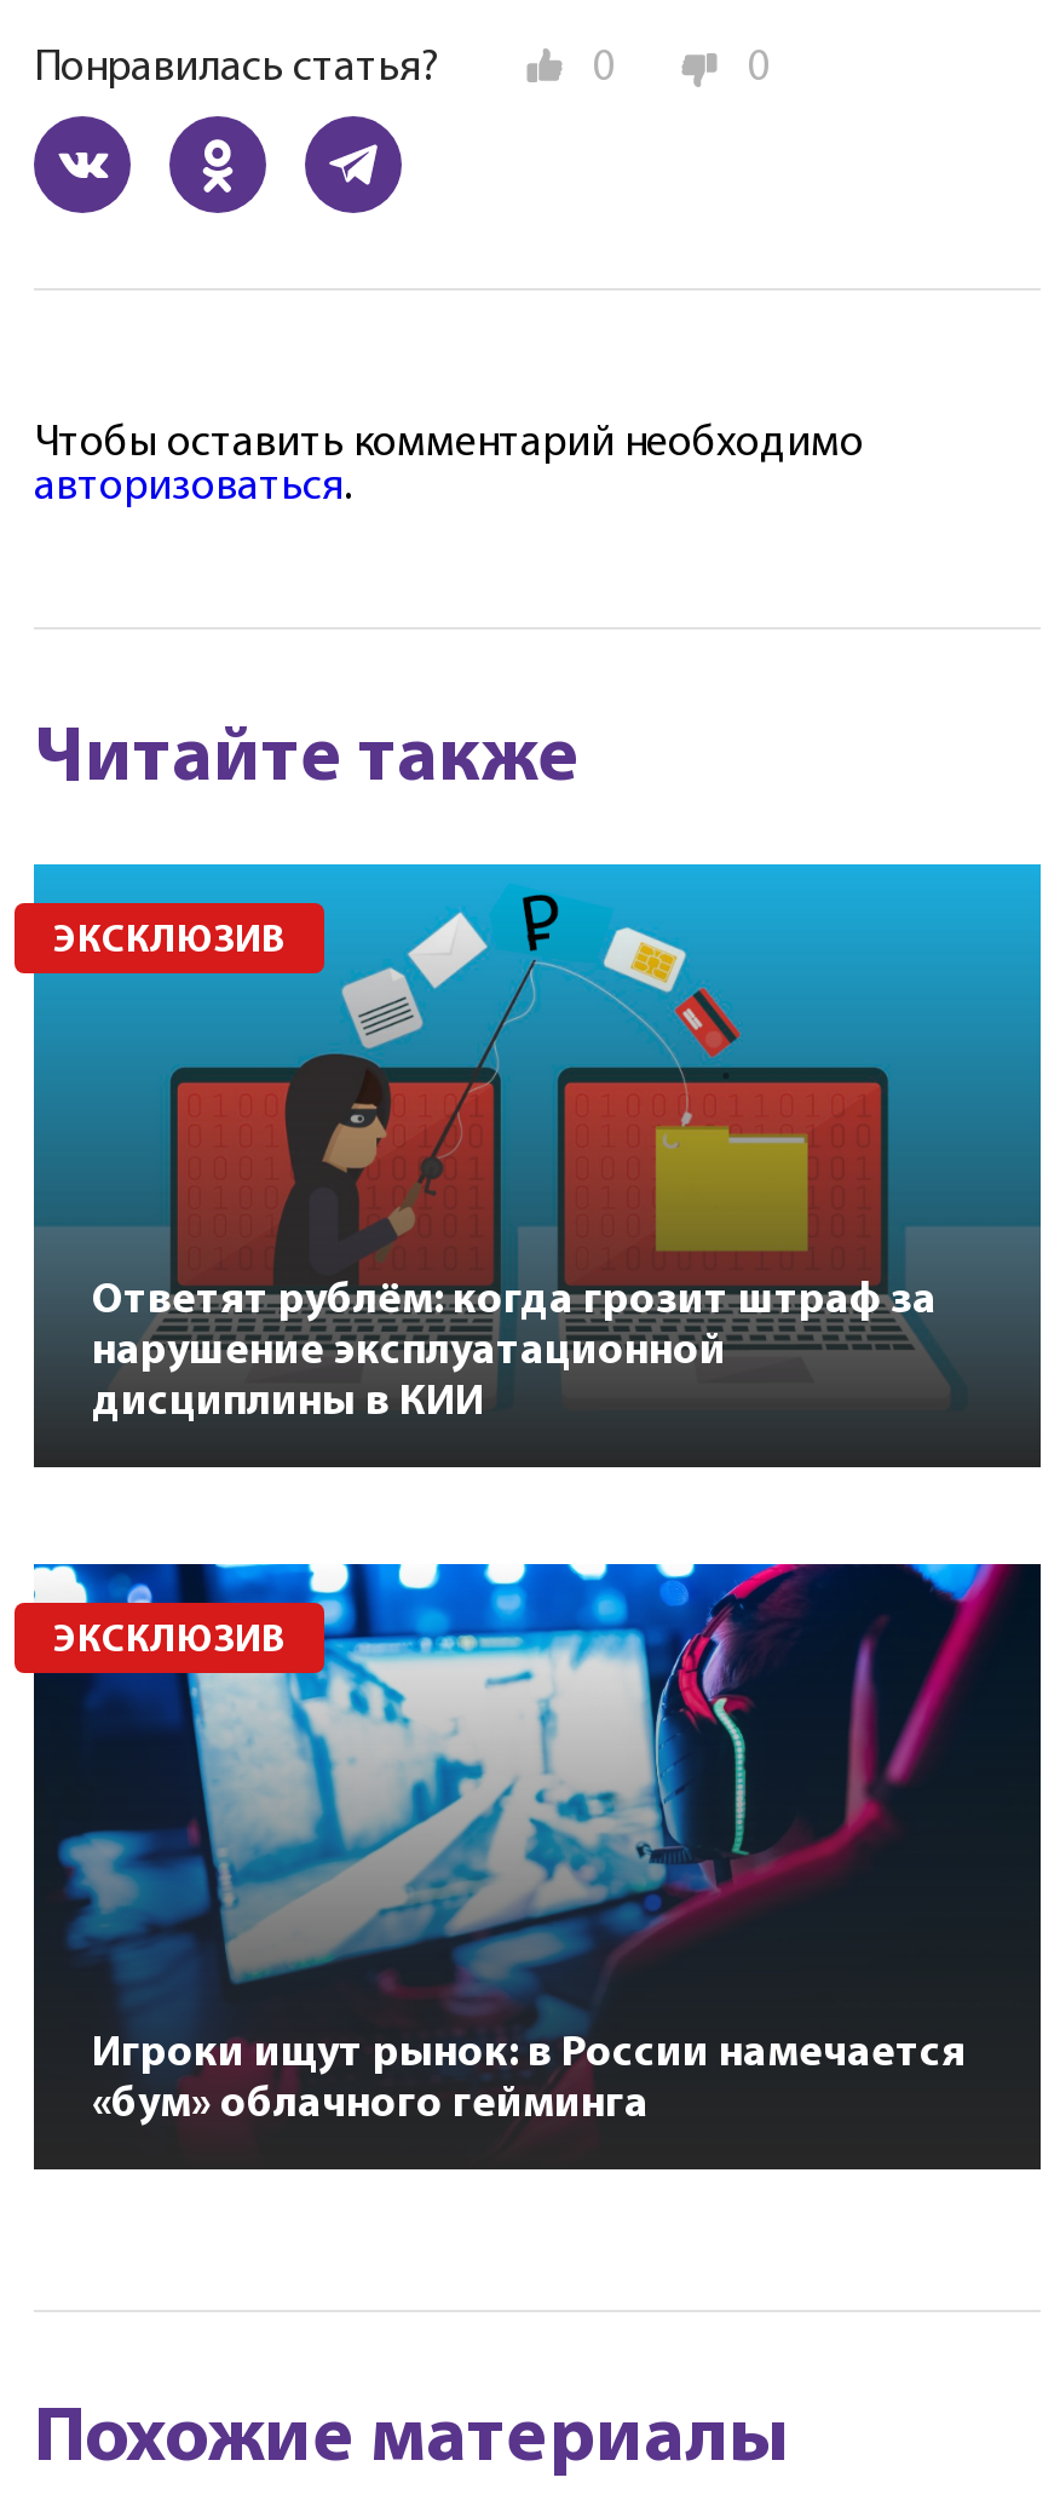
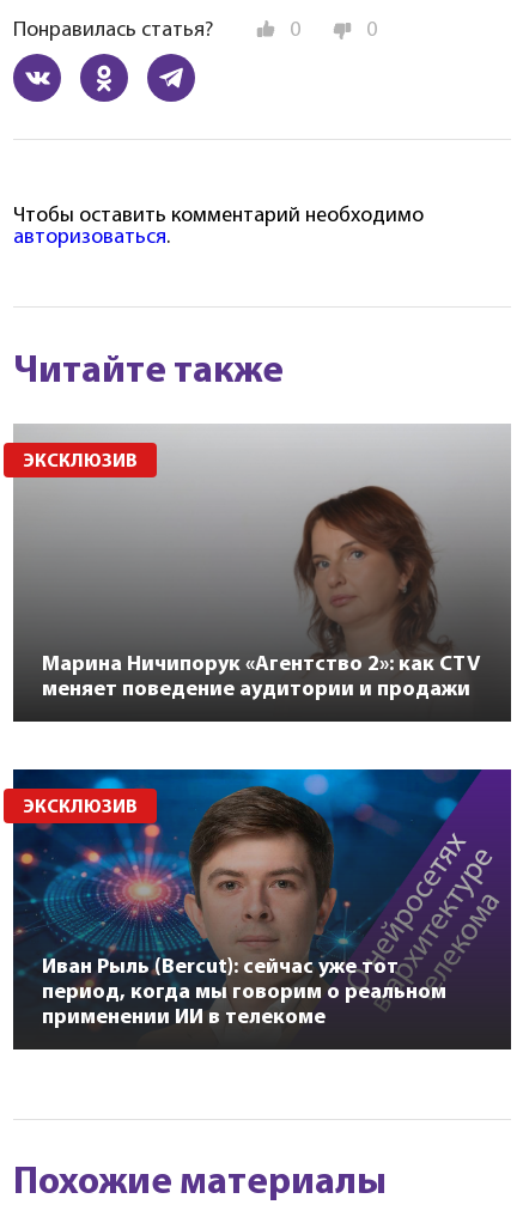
[31,862,1043,1426] [image] | Ответят рублём: когда грозит штраф за | нарушение эксплуатационной | дисциплины в КИИ -> [13,424,511,701] [image] | Марина Ничипорук «Агентство 2»: как CTV | меняет поведение аудитории и продажи
[31,1562,1041,2128] [image] | Игроки ищут рынок: в России намечается | «бум» облачного гейминга -> [11,768,511,1029] [image] | Иван Рыль (Bercut): сейчас уже тот | период, когда мы говорим о реальном | применении ИИ в телекоме

